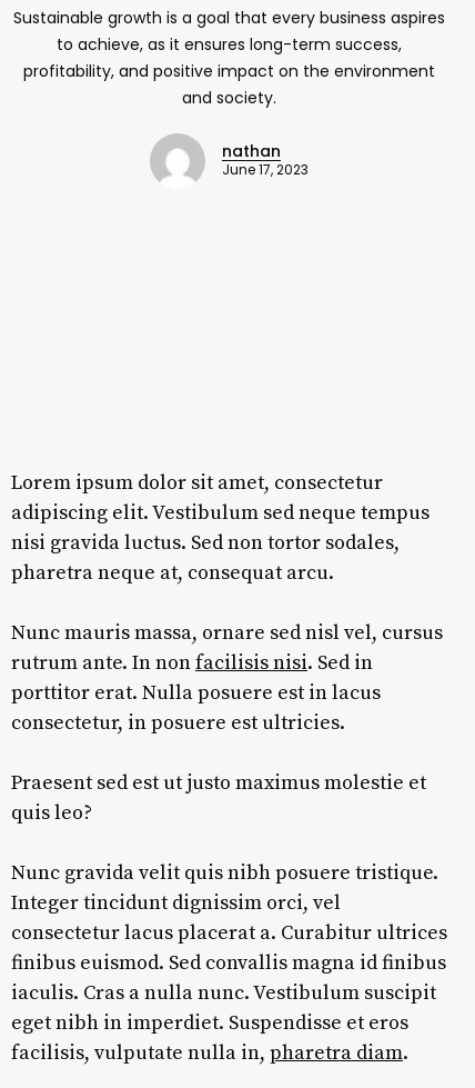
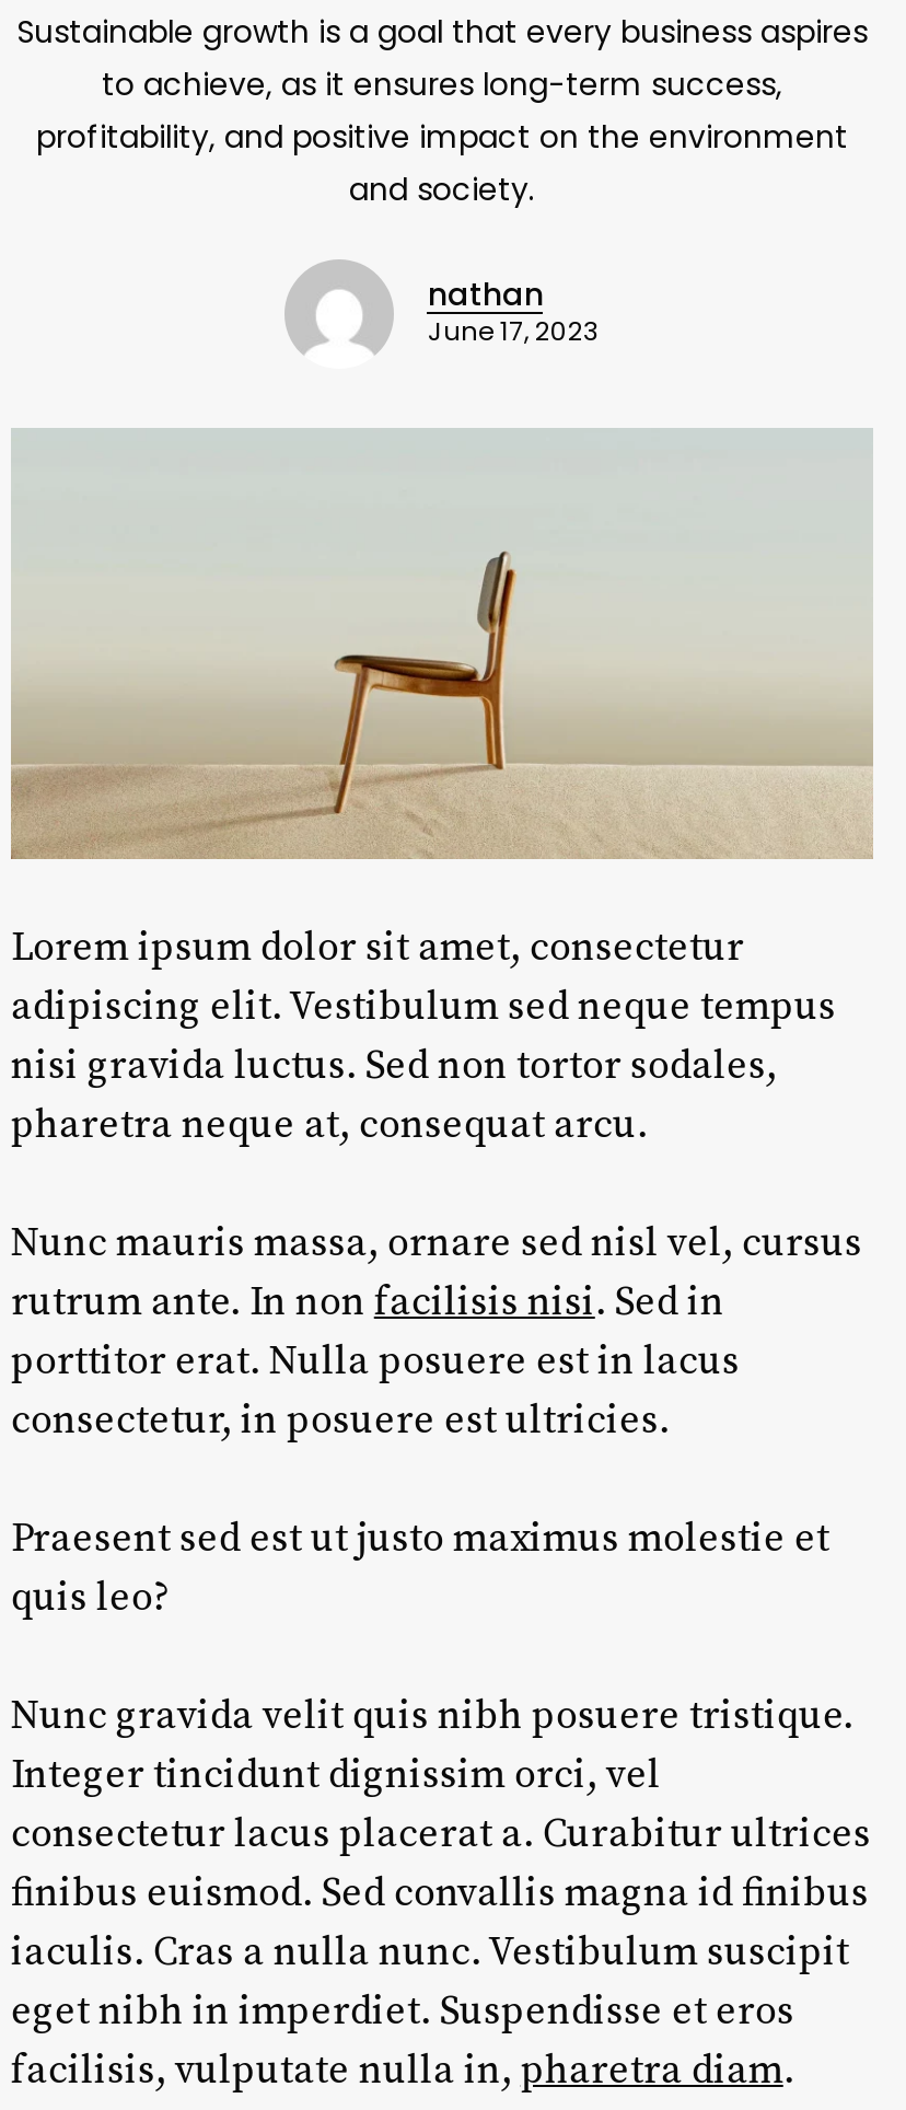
none -> [9,428,875,861] [image]

